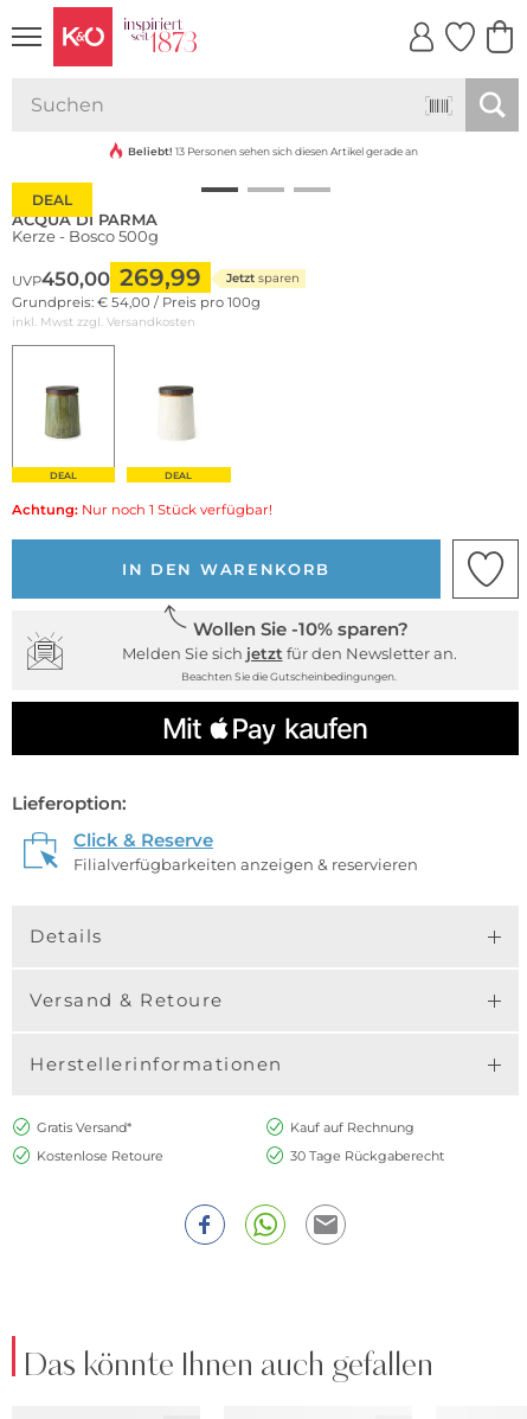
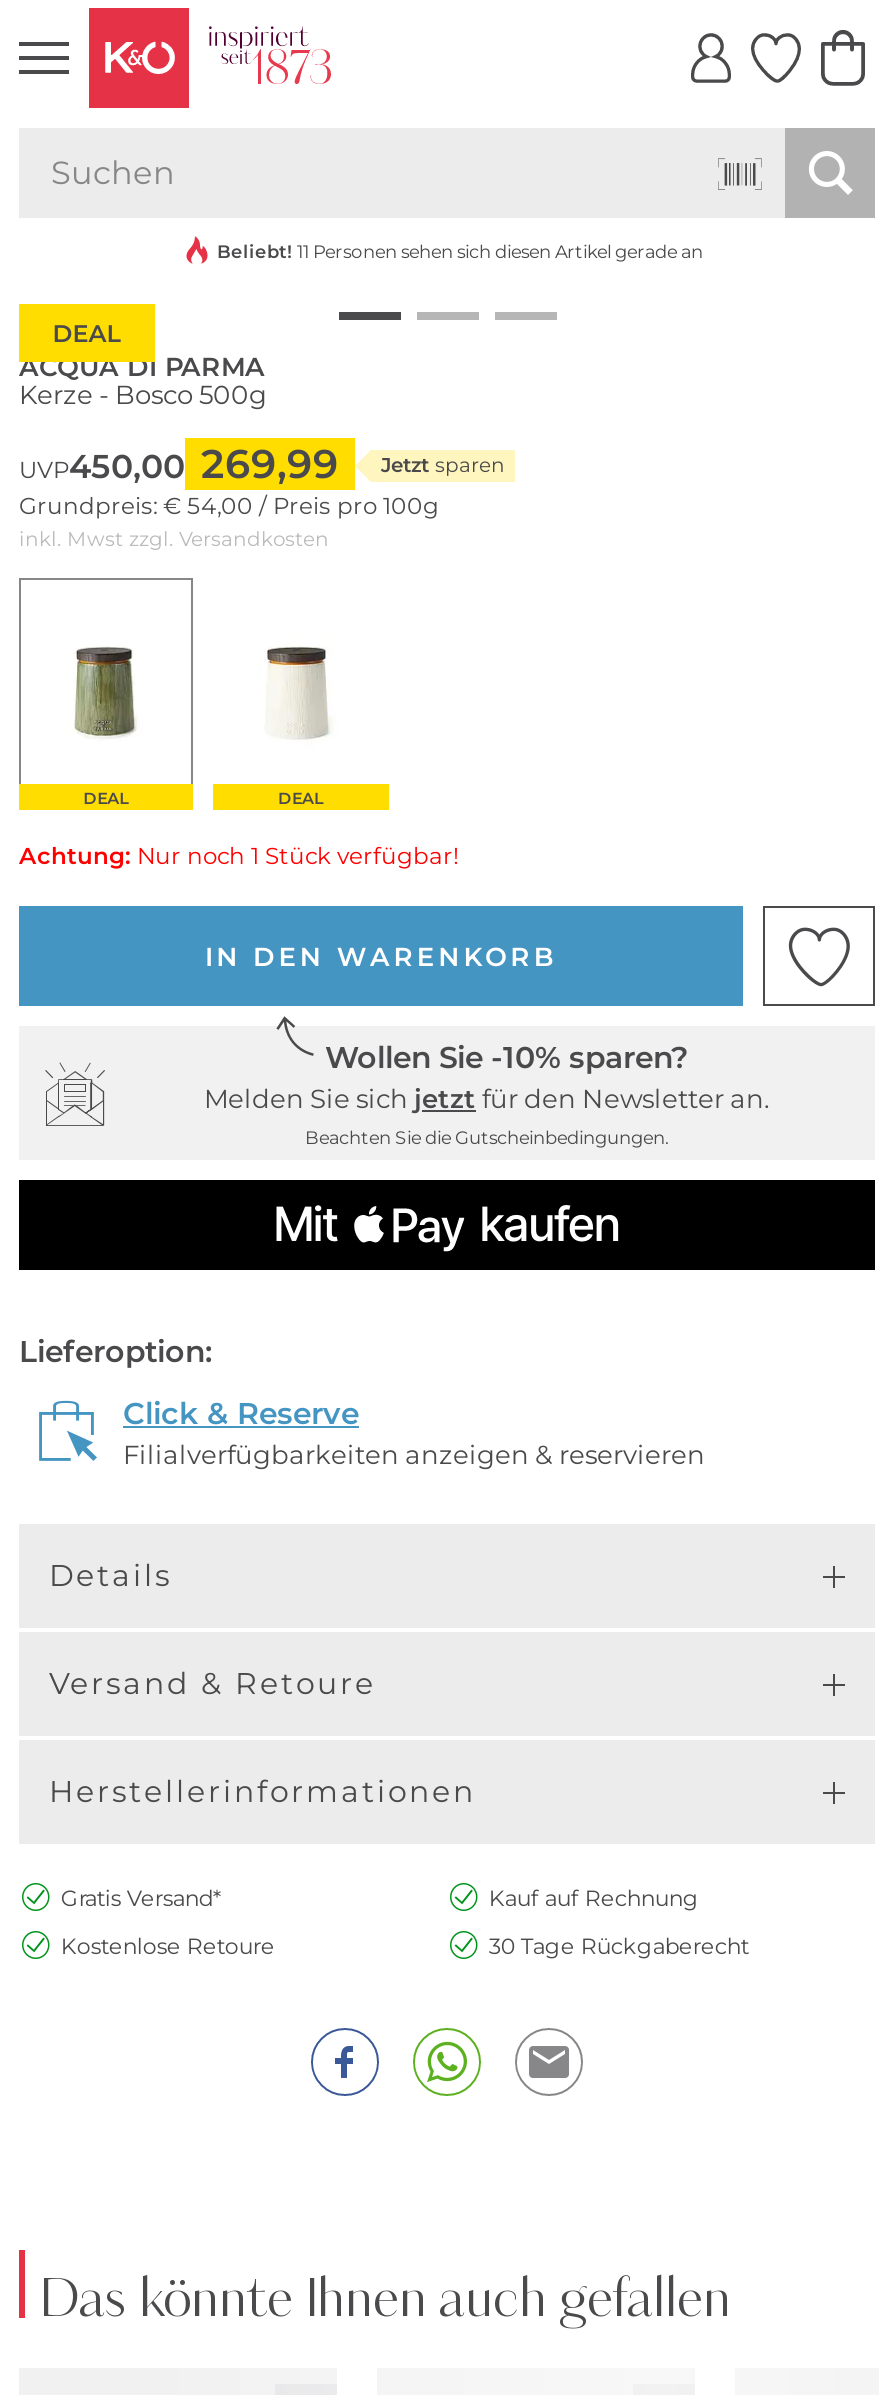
[128,144,418,157] Beliebt! 13 Personen sehen sich diesen Artikel gerade an -> [217,239,703,261] Beliebt! 11 Personen sehen sich diesen Artikel gerade an

